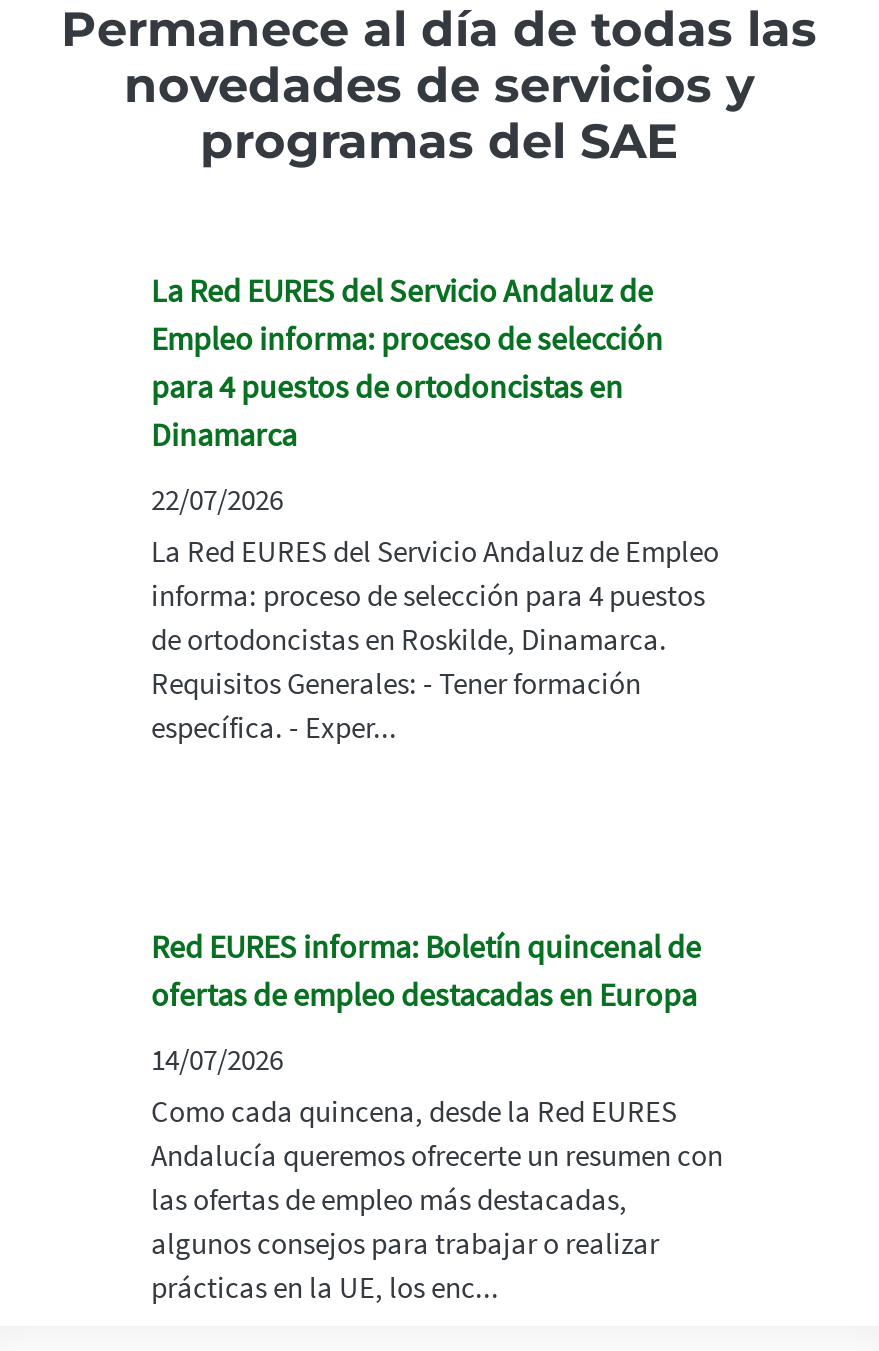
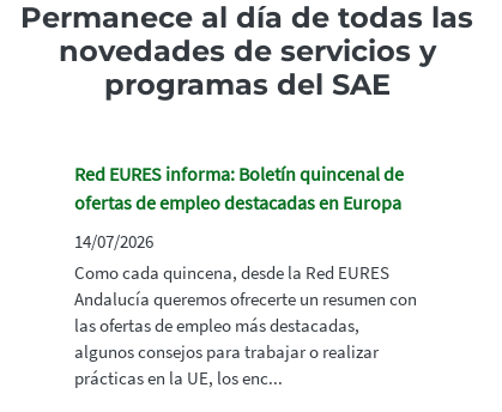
[151,270,719,746] La Red EURES del Servicio Andaluz de | Empleo informa: proceso de selección | para 4 puestos de ortodoncistas en | Dinamarca | 22/07/2026 | La Red EURES del Servicio Andaluz de Empleo | informa: proceso de selección para 4 puestos | de ortodoncistas en Roskilde, Dinamarca. | Requisitos Generales: - Tener formación | específica. - Exper... -> none

